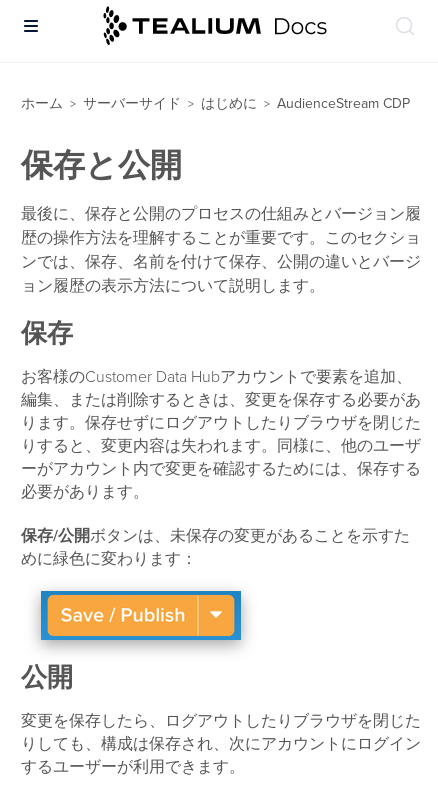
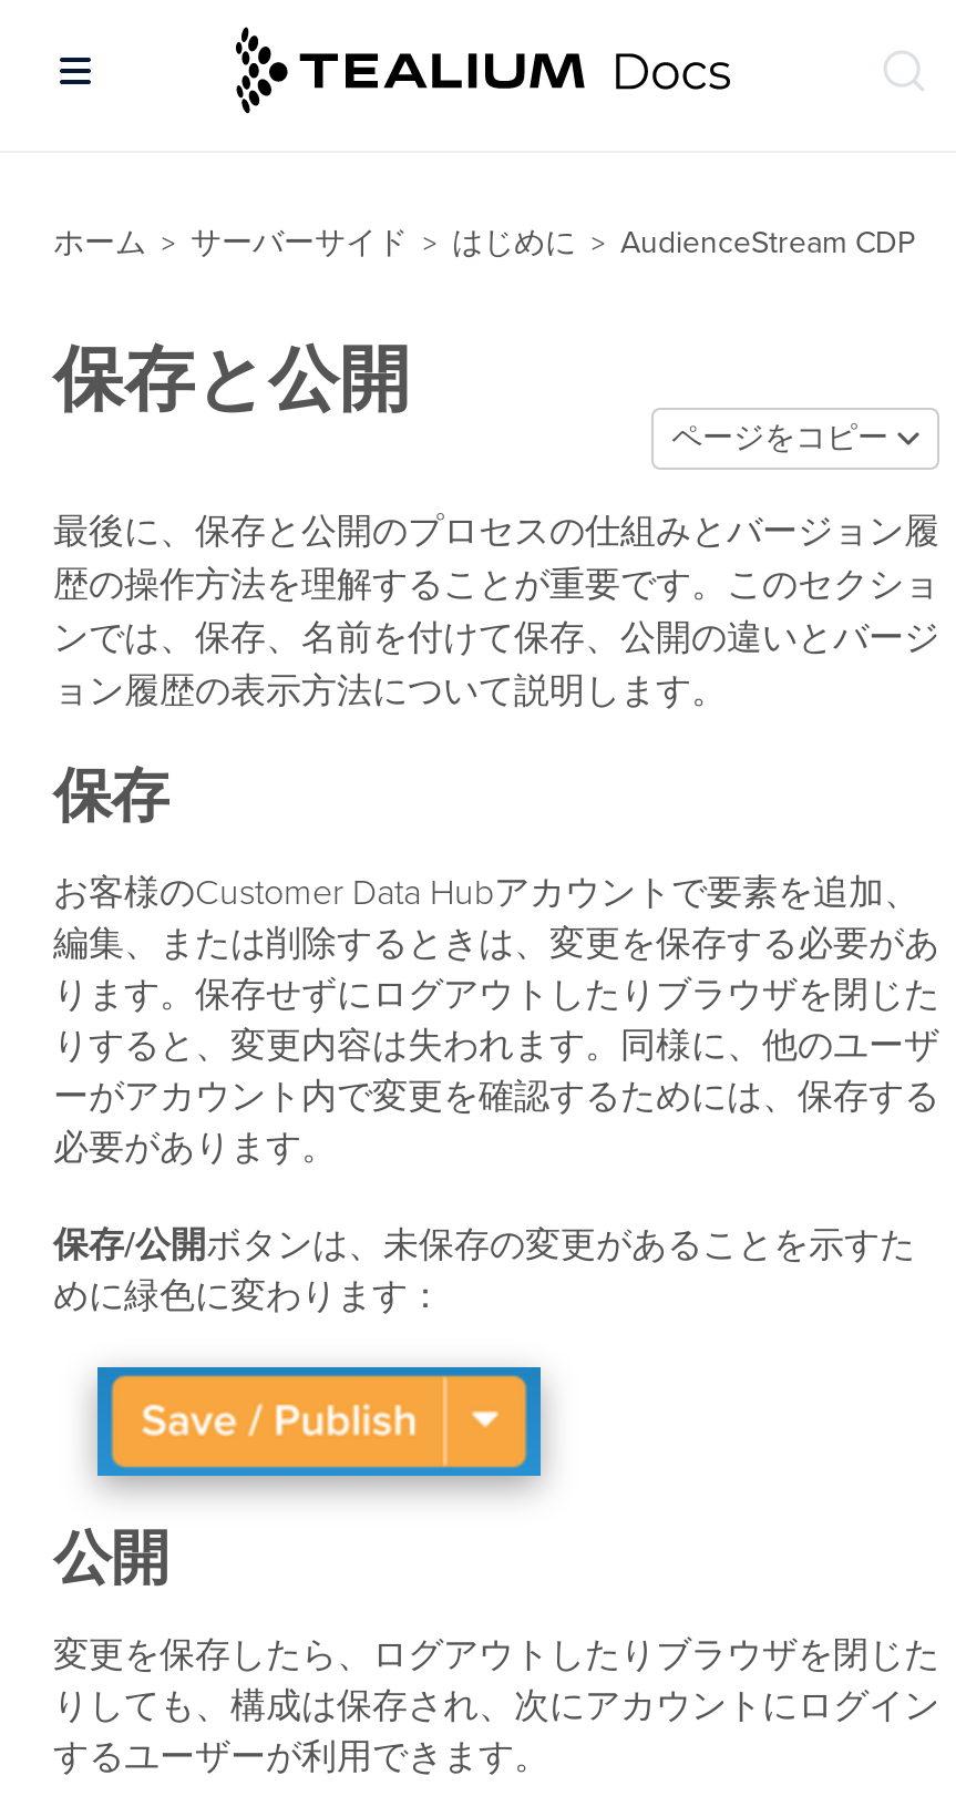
none -> [671,419,888,456] ページをコピー

